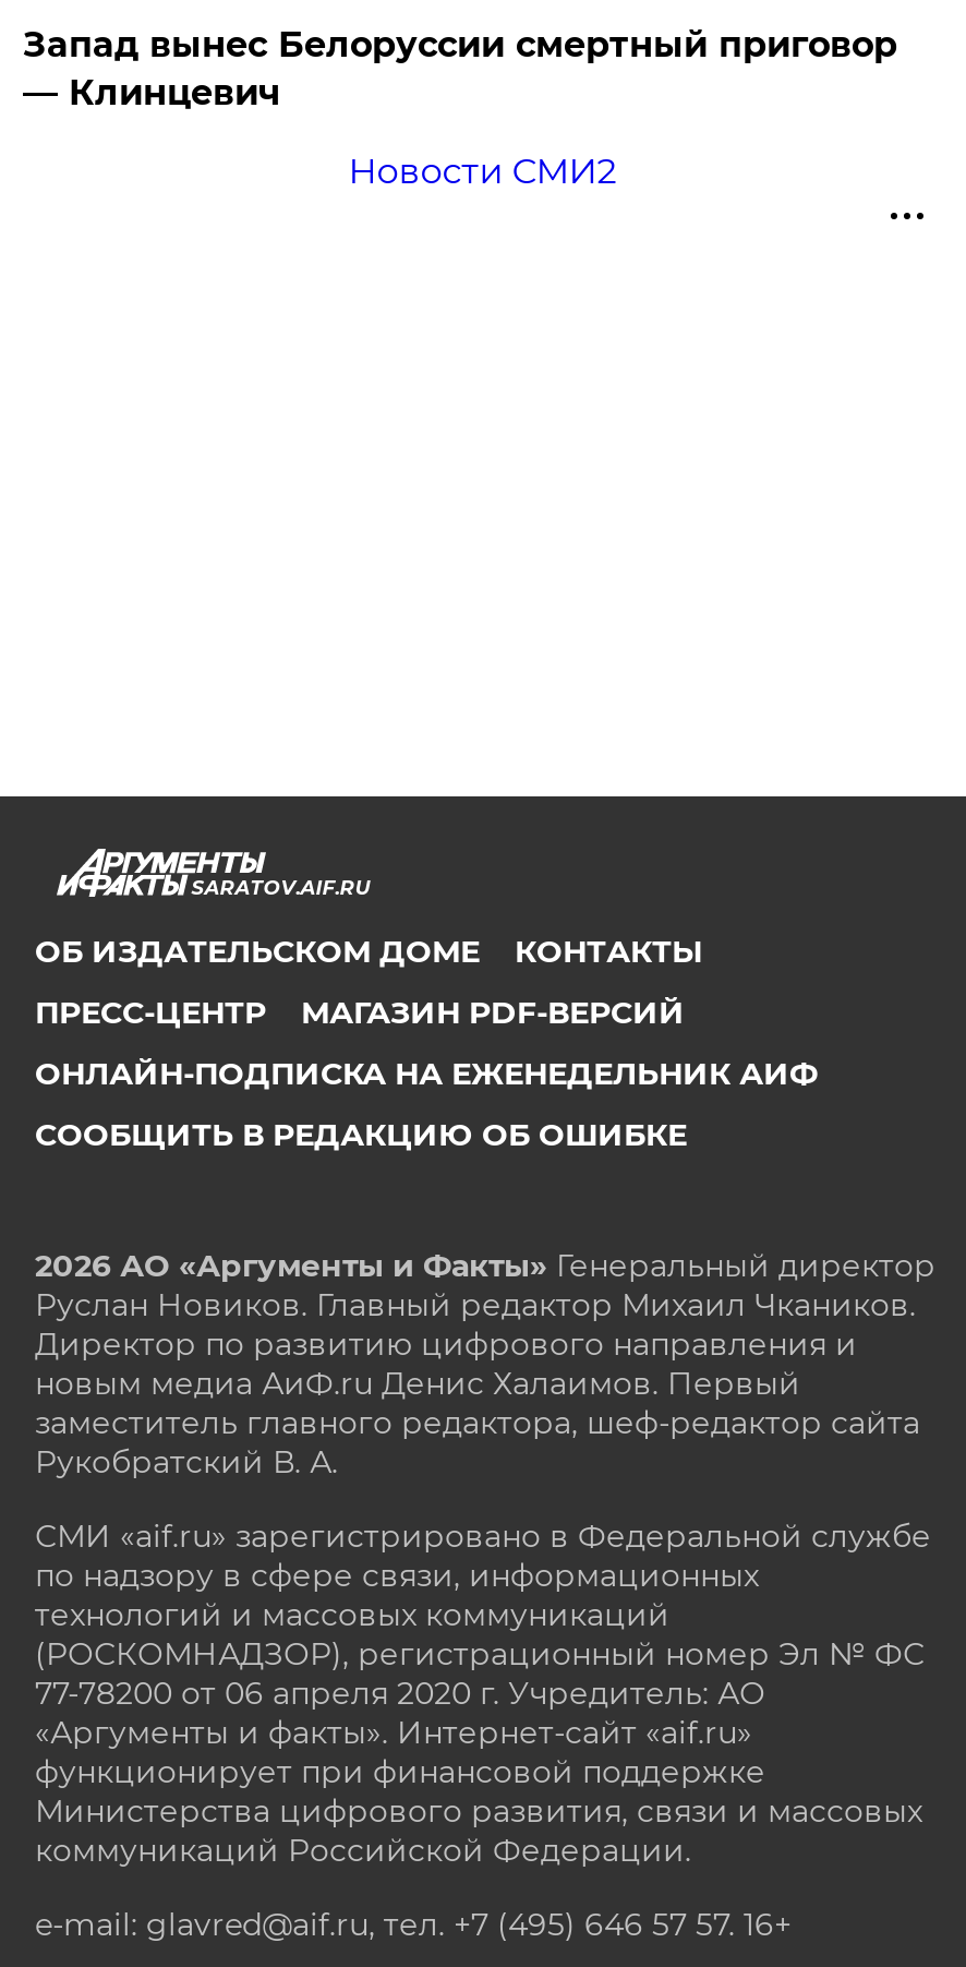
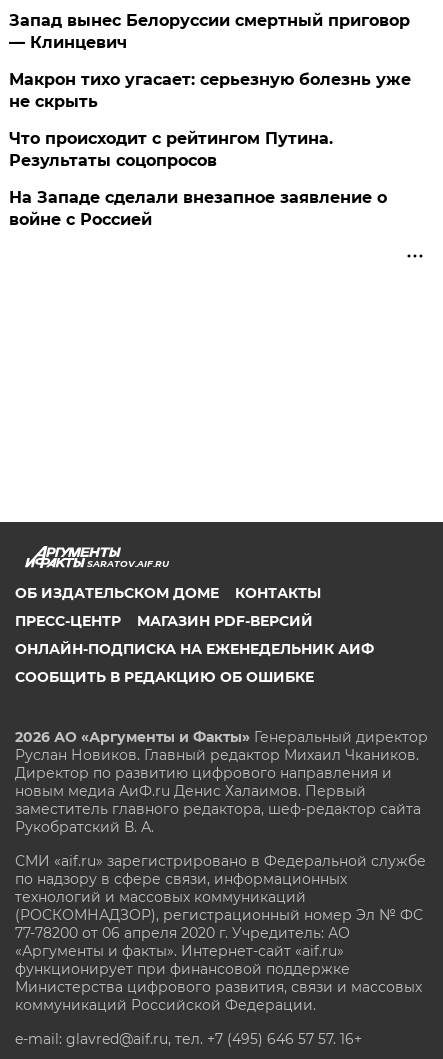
[348,151,616,193] Новости СМИ2 -> [9,70,411,229] Макрон тихо угасает: серьезную болезнь уже | не скрыть | Что происходит с рейтингом Путина. | Результаты соцопросов | На Западе сделали внезапное заявление о | войне с Россией

